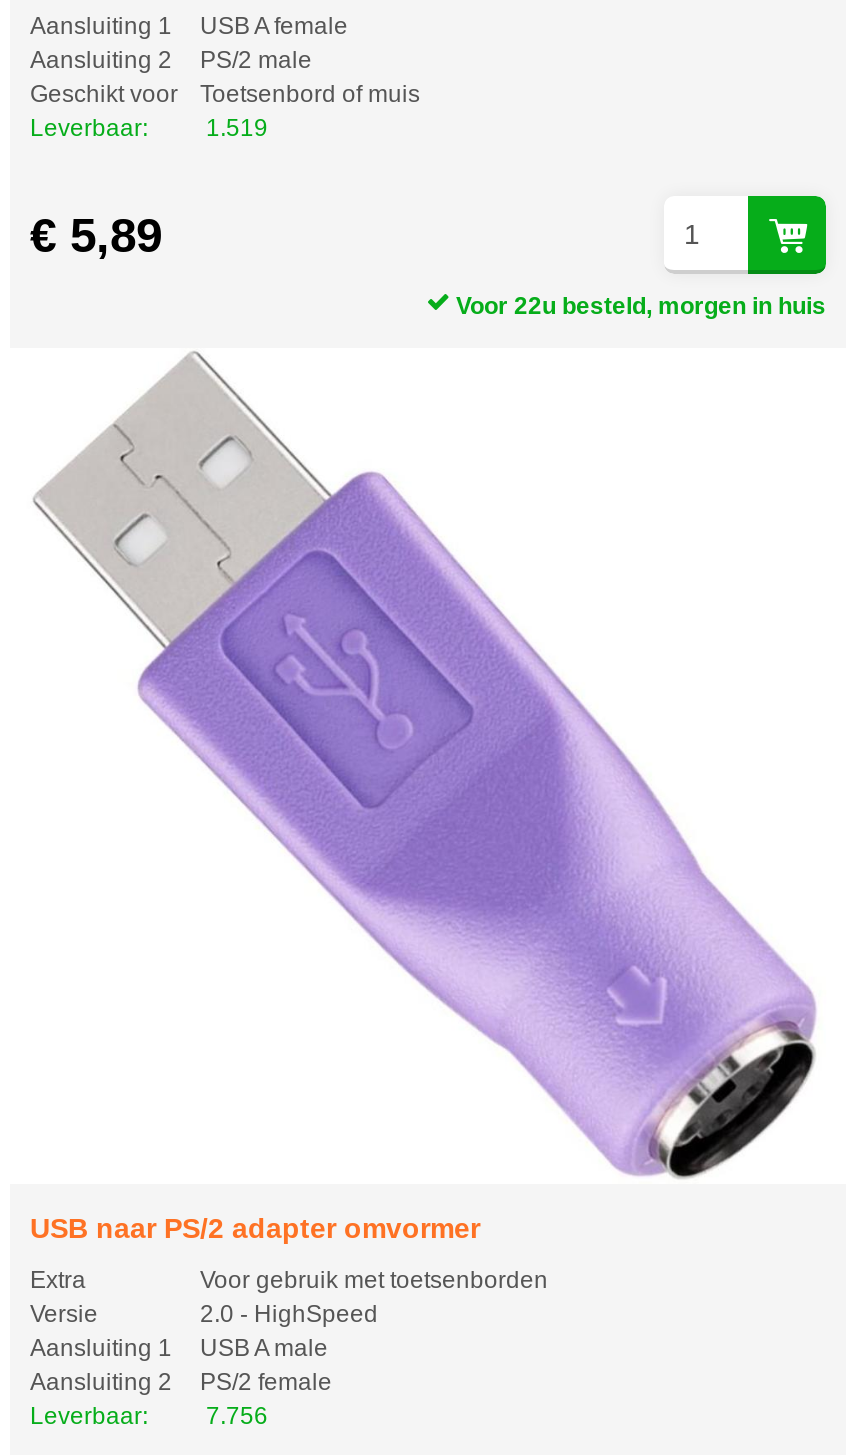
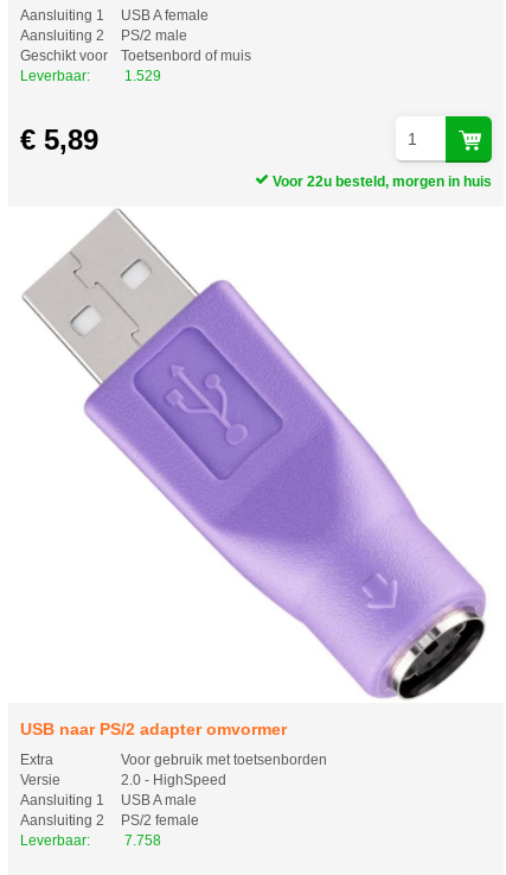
[206,114,268,142] 1.519 -> [124,68,161,84] 1.529
[206,1402,268,1430] 7.756 -> [124,832,161,849] 7.758

